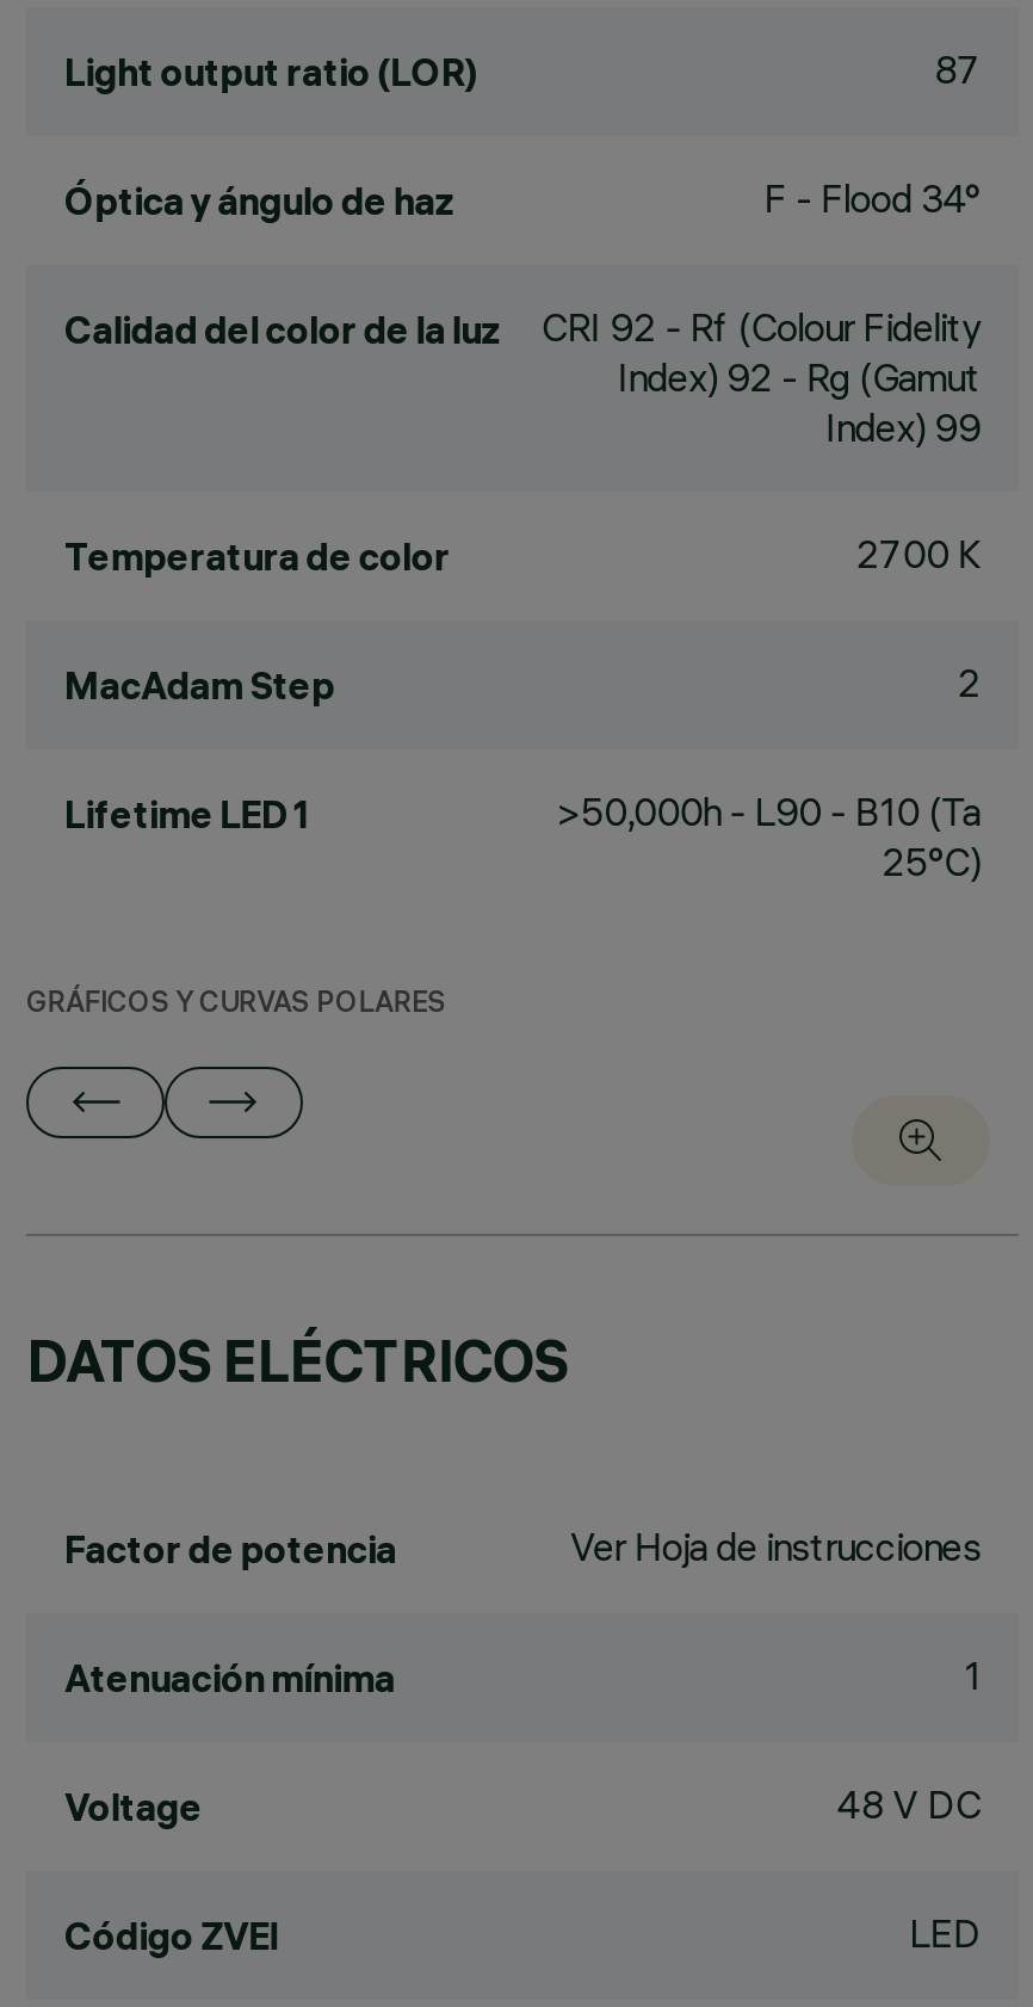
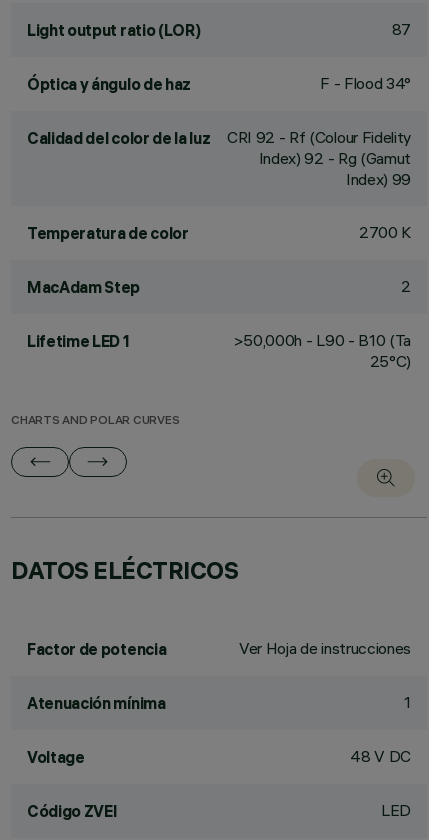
[26,990,446,1021] GRÁFICOS Y CURVAS POLARES -> [11,415,179,428] CHARTS AND POLAR CURVES

